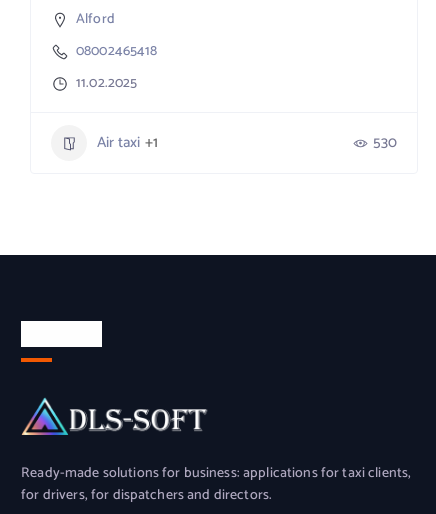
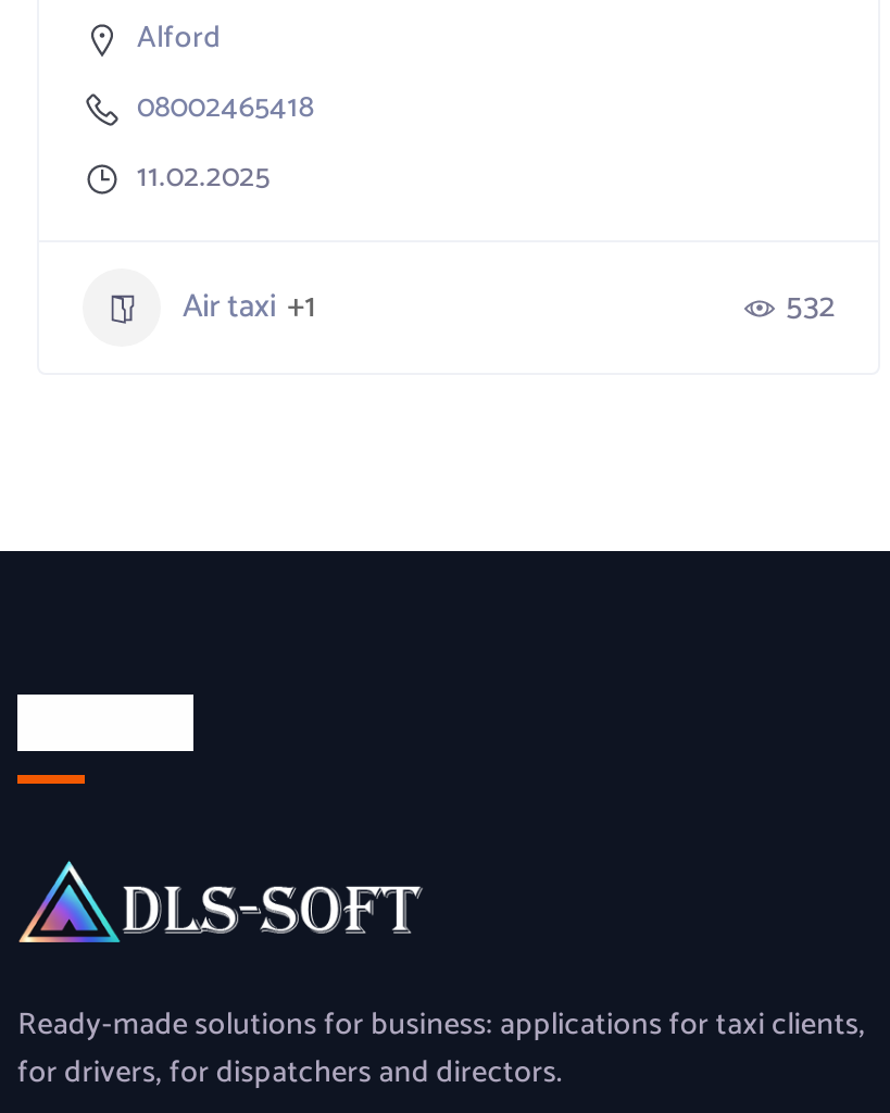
[373,130,397,155] 530 -> [786,279,835,334] 532

